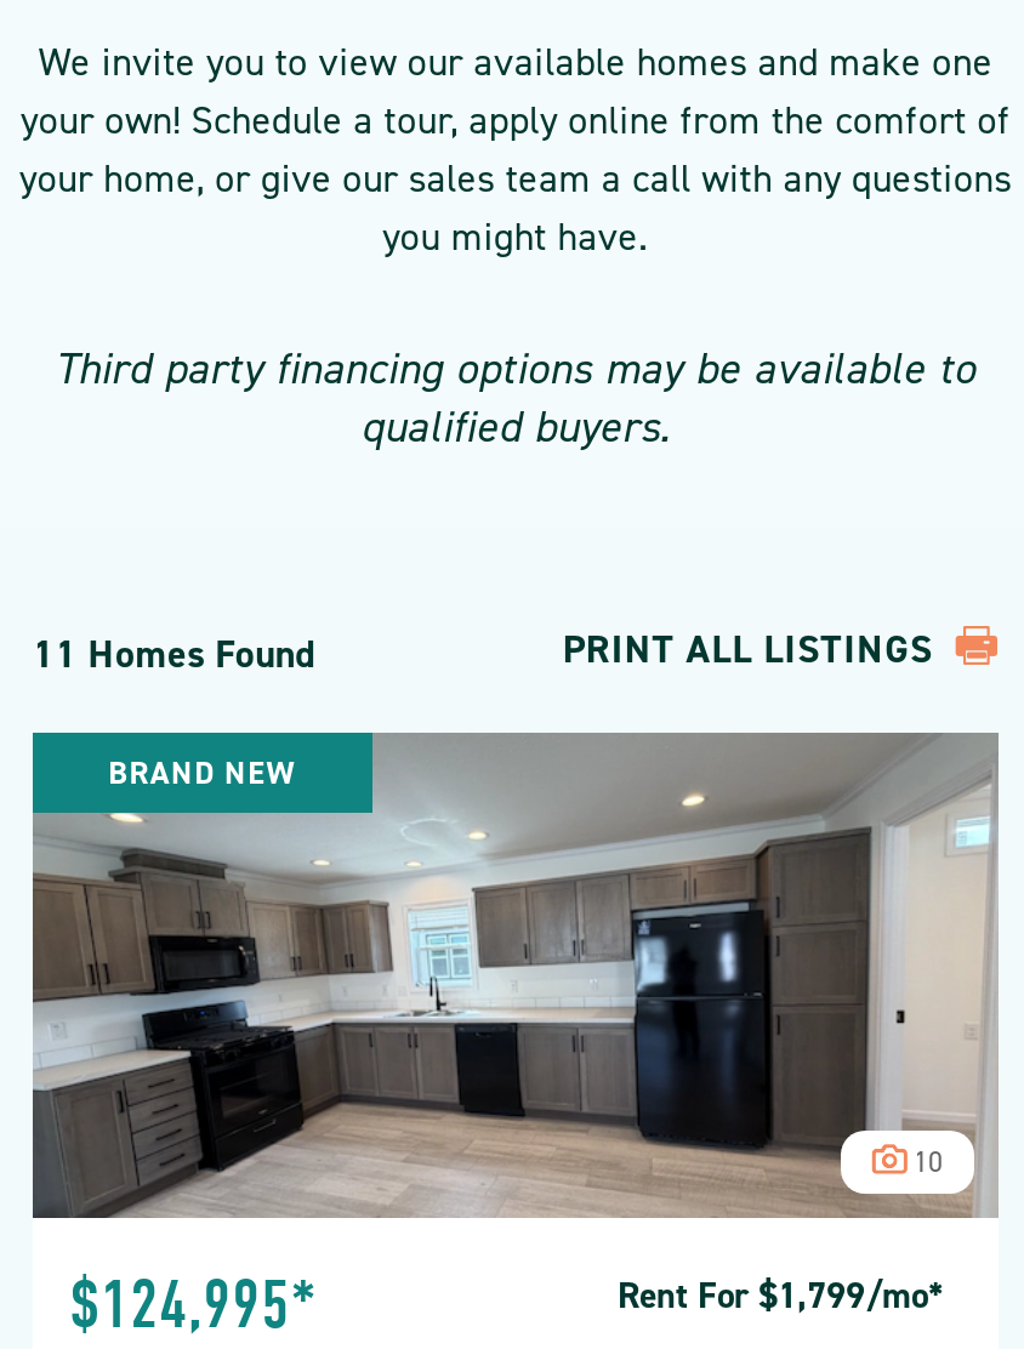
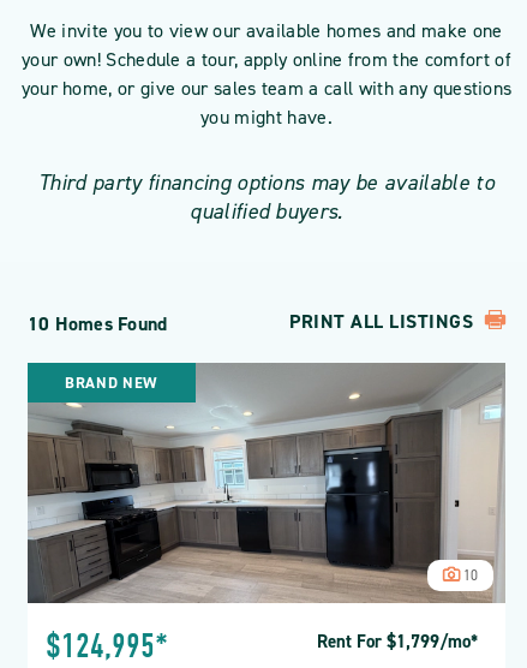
[33,628,315,679] 11 Homes Found -> [28,311,167,336] 10 Homes Found

